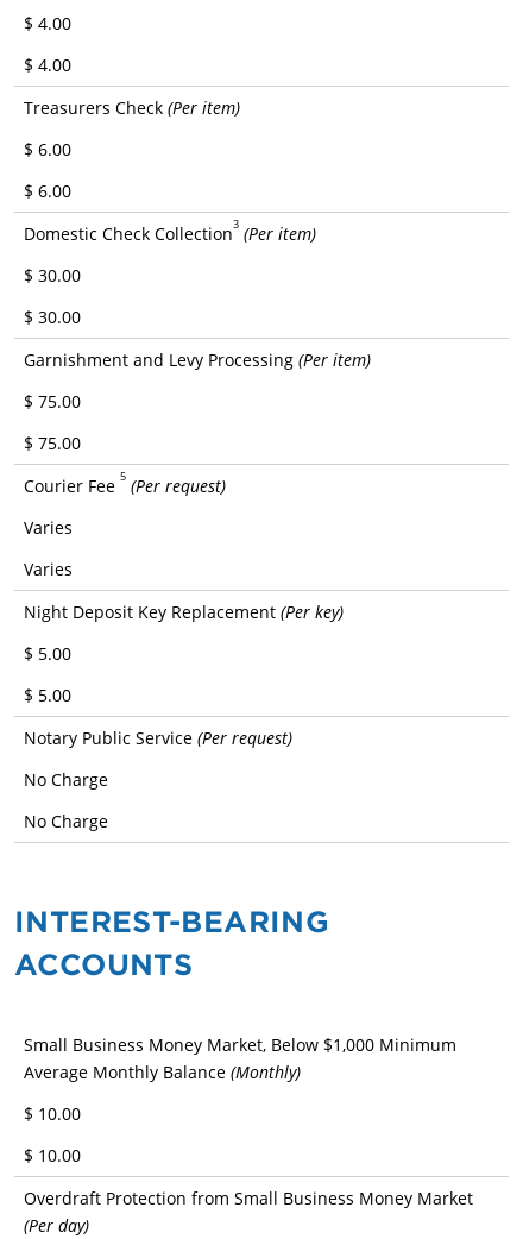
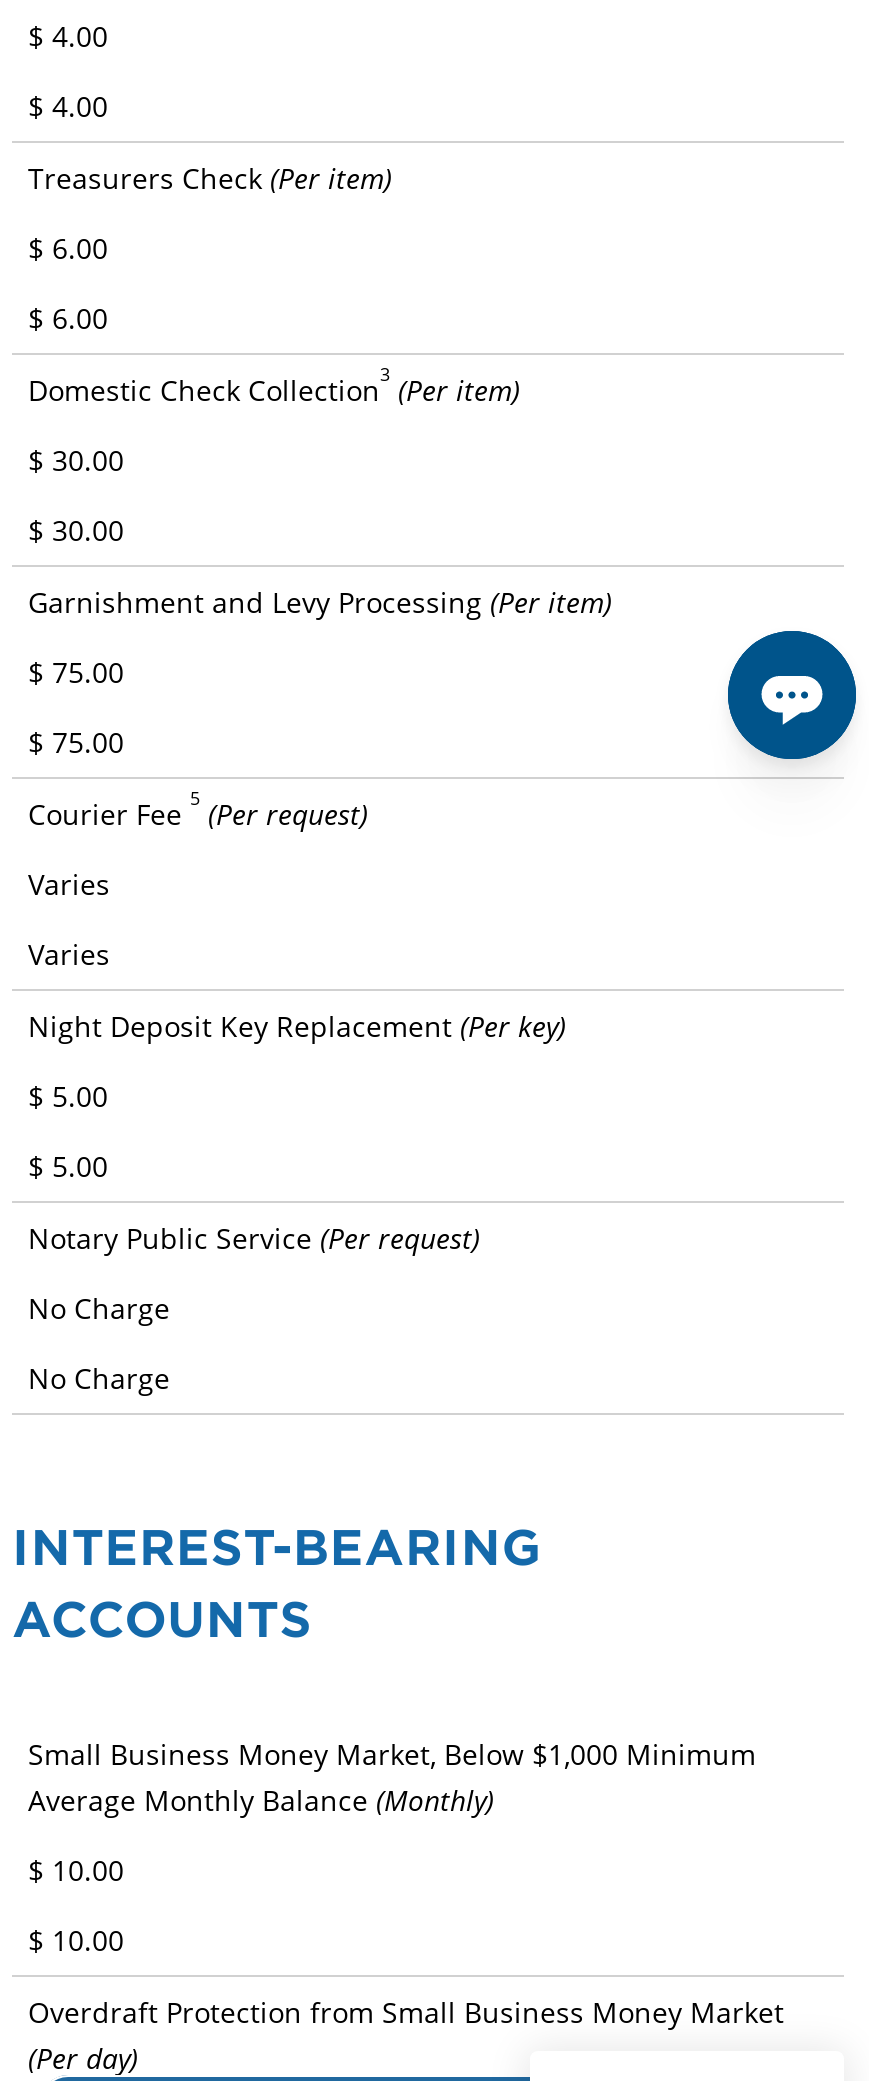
none -> [724,629,860,767] [image]

